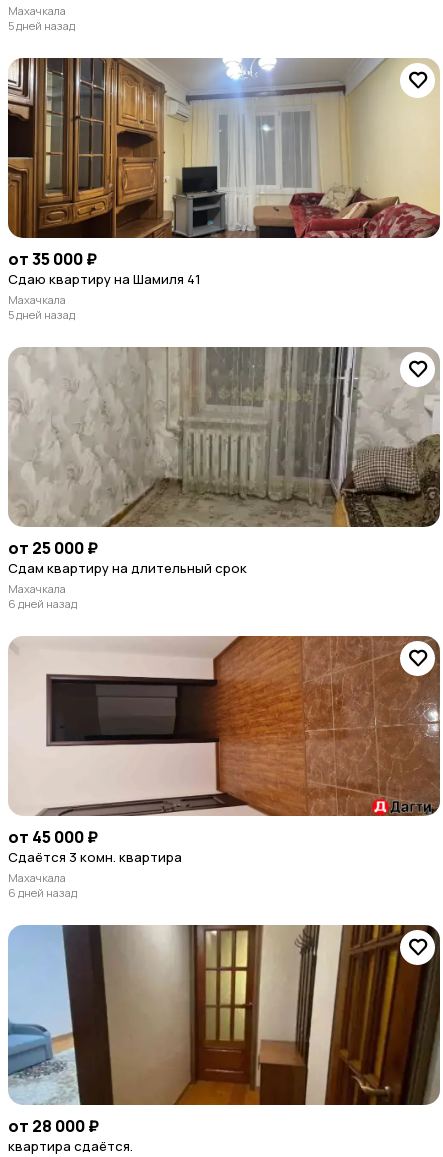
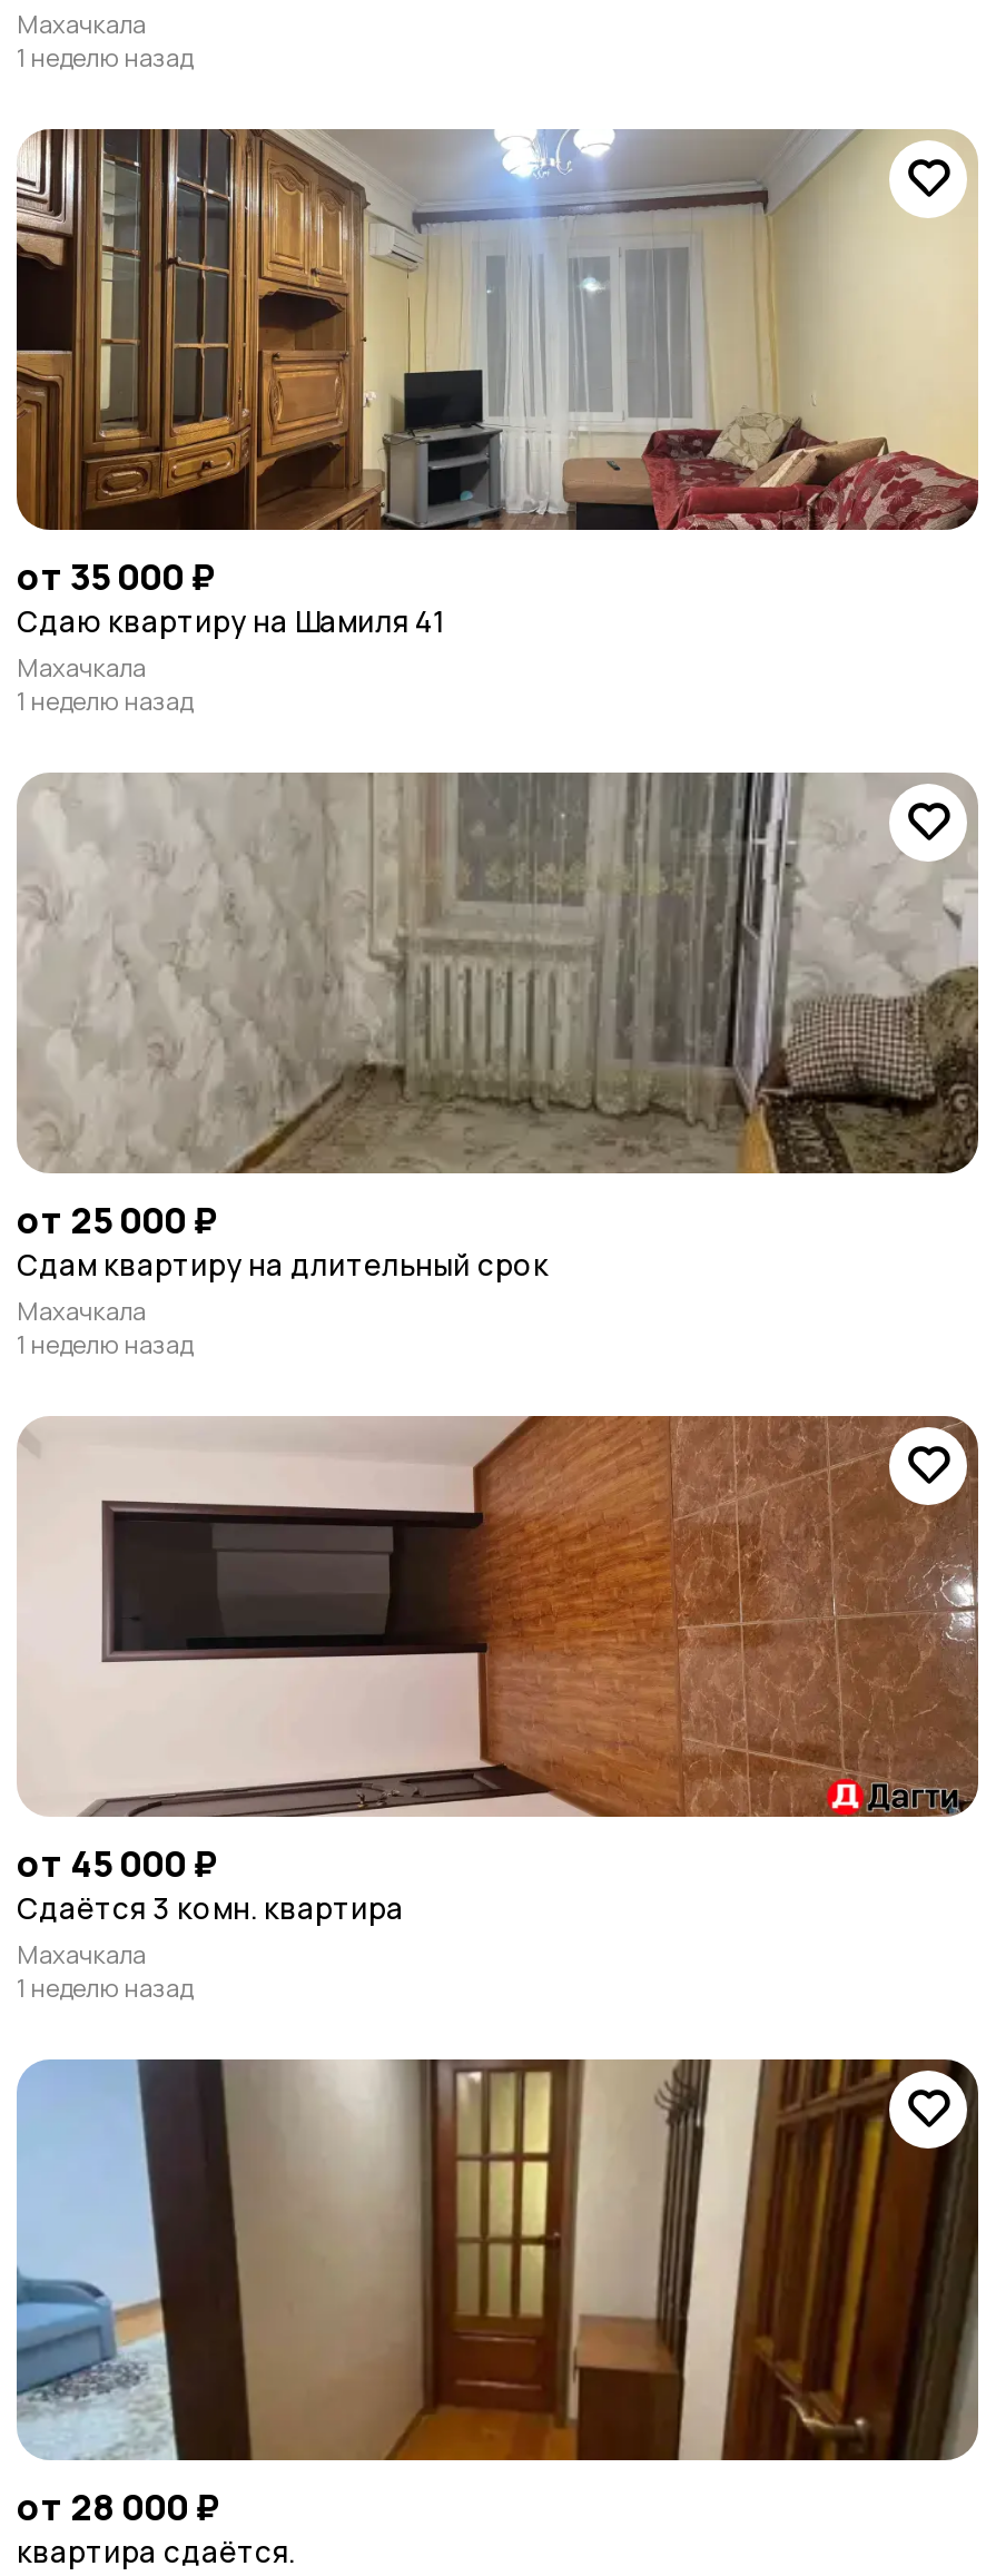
[8,17,75,32] 5 дней назад -> [17,39,193,72] 1 неделю назад
[8,306,75,321] 5 дней назад -> [17,682,193,716] 1 неделю назад
[8,595,77,610] 6 дней назад -> [17,1326,193,1359] 1 неделю назад
[8,884,77,899] 6 дней назад -> [17,1969,193,2003] 1 неделю назад

